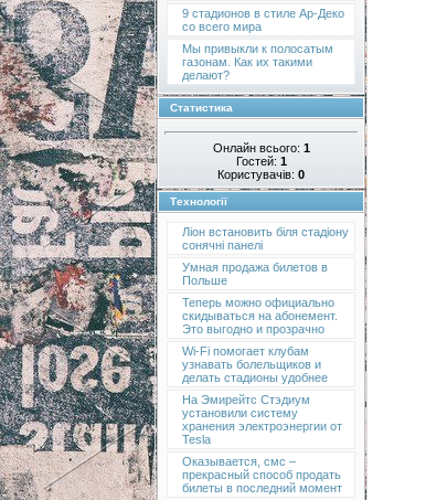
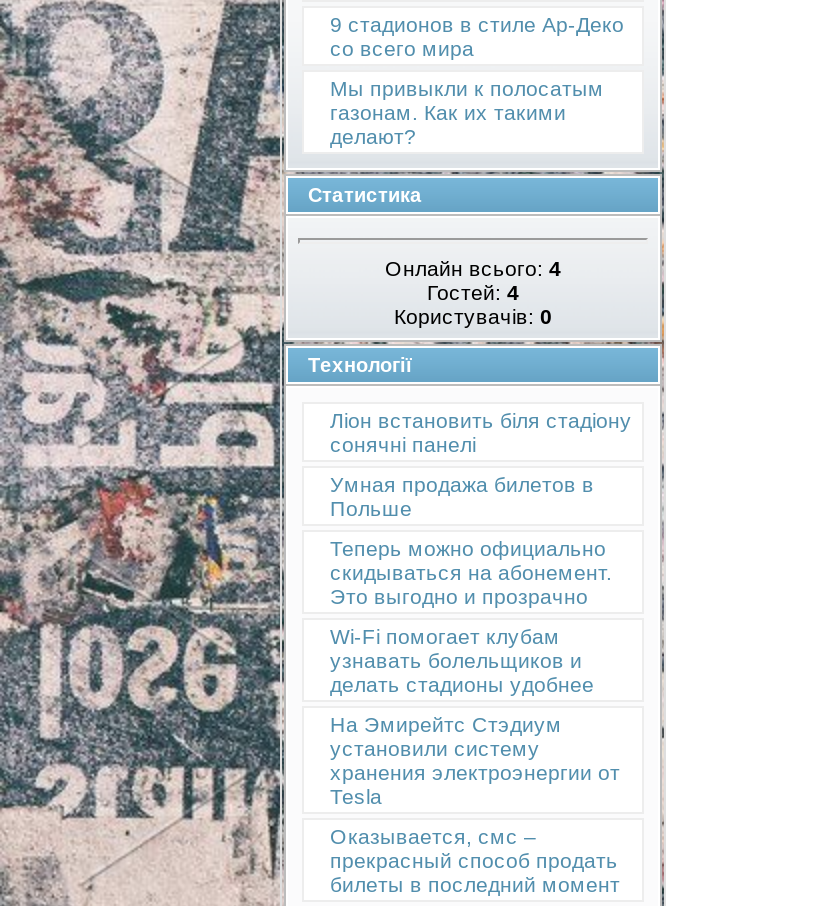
[212,141,310,154] Онлайн всього: 1 -> [385,255,561,279] Онлайн всього: 4
[236,154,286,167] Гостей: 1 -> [427,279,519,303] Гостей: 4

